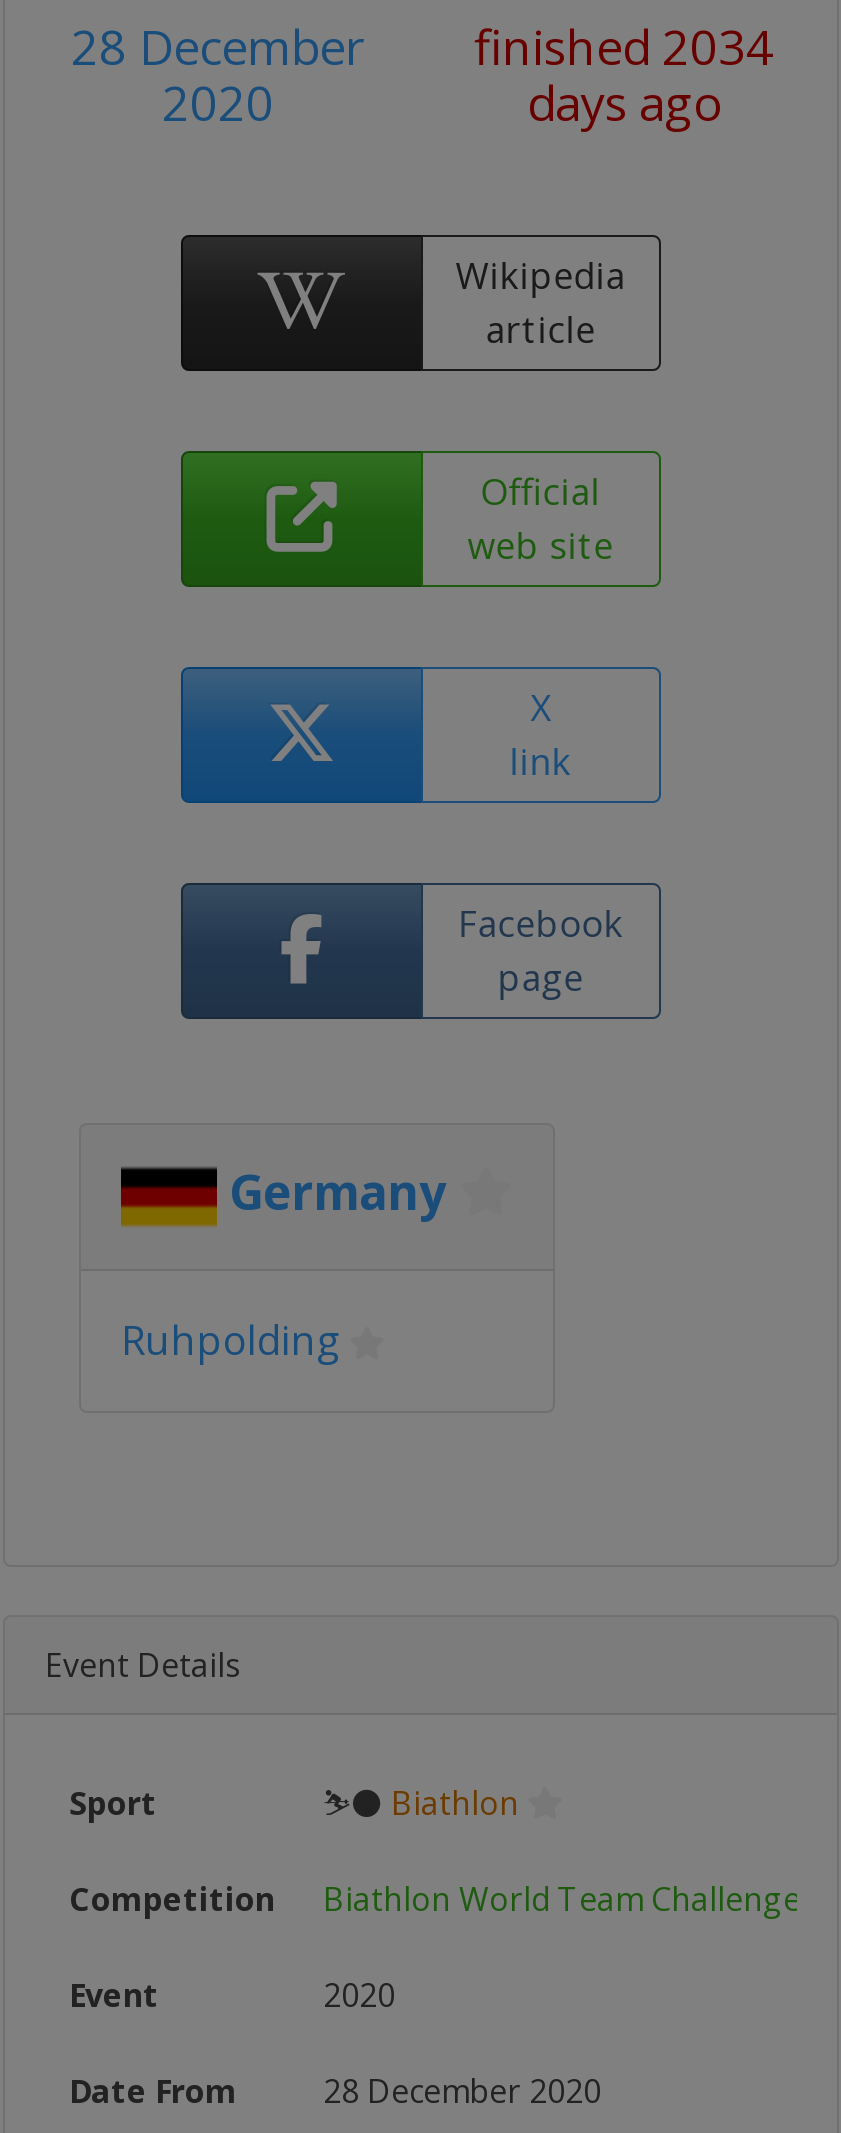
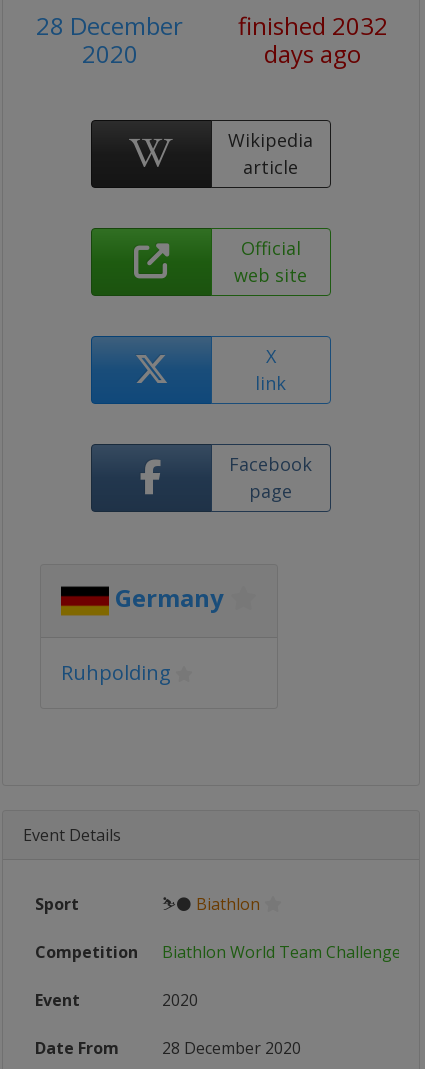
[71,13,774,79] 28 December finished 2034 -> [36,9,387,42] 28 December finished 2032

